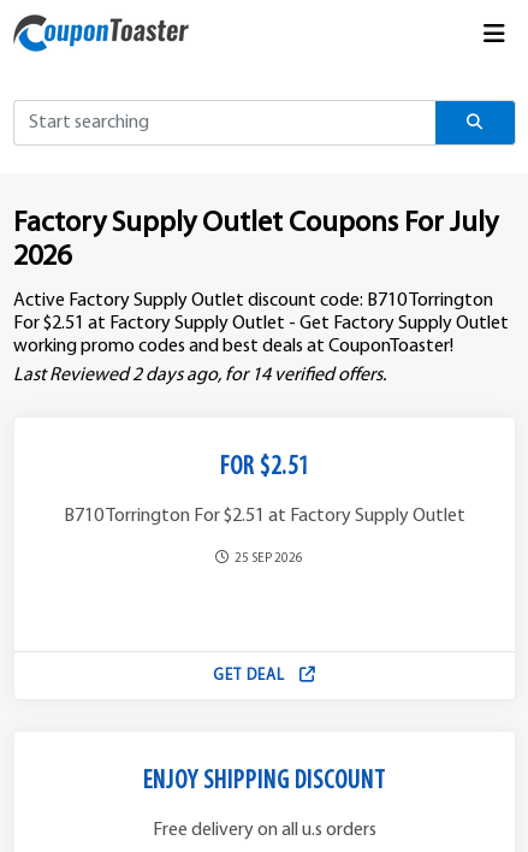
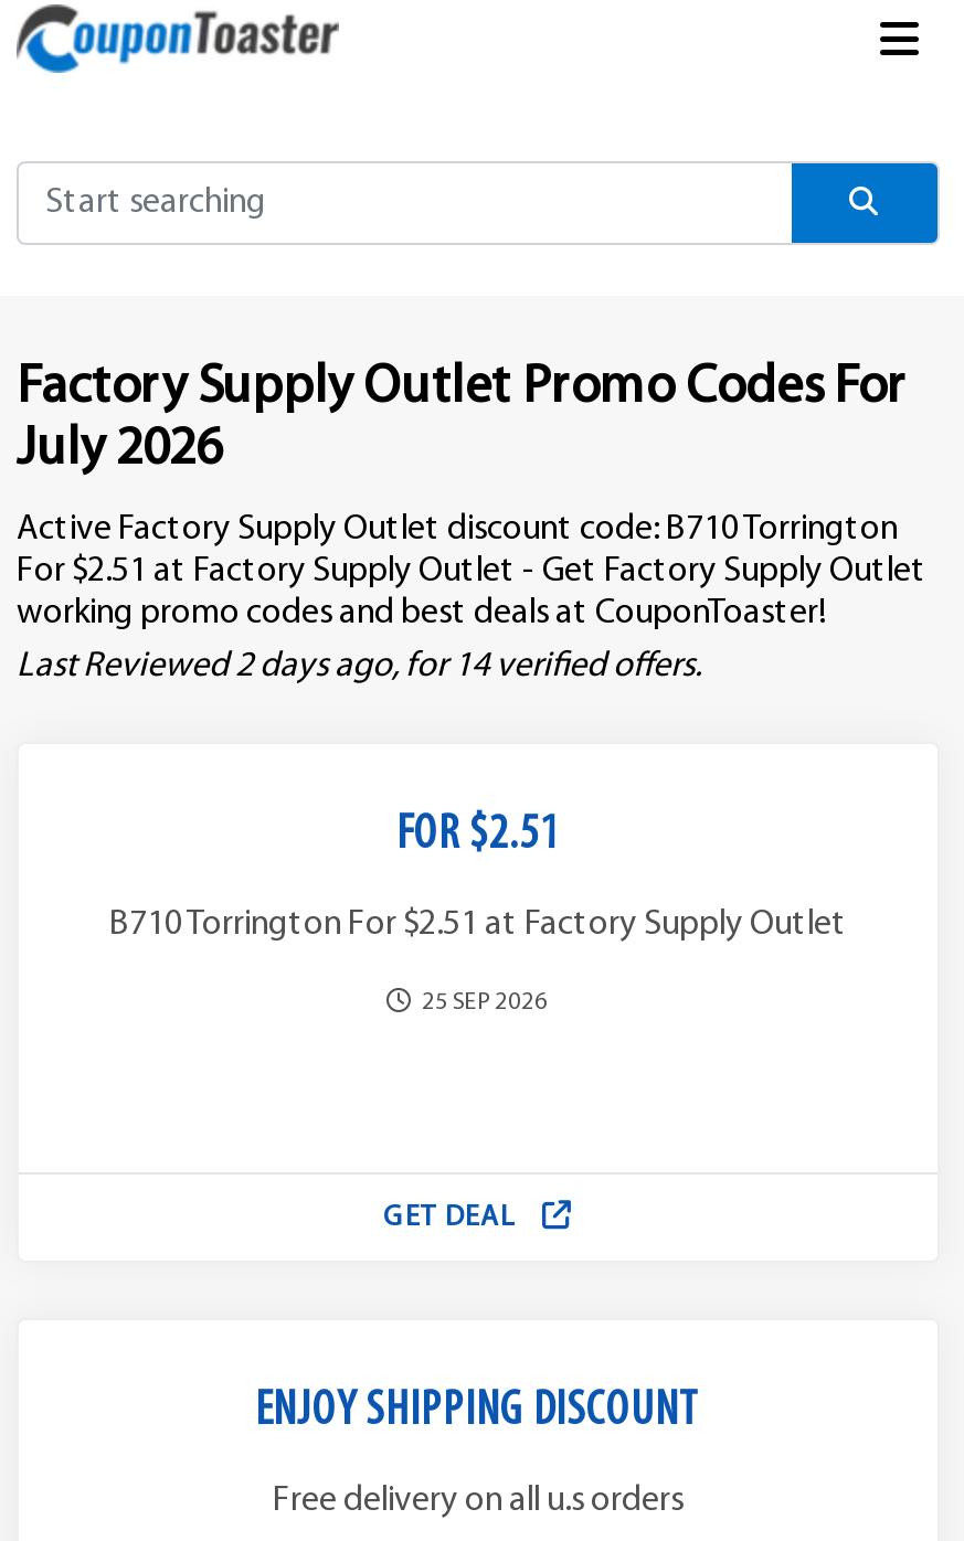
[13,209,498,272] Factory Supply Outlet Coupons For July | 2026 -> [17,362,907,477] Factory Supply Outlet Promo Codes For | July 2026

